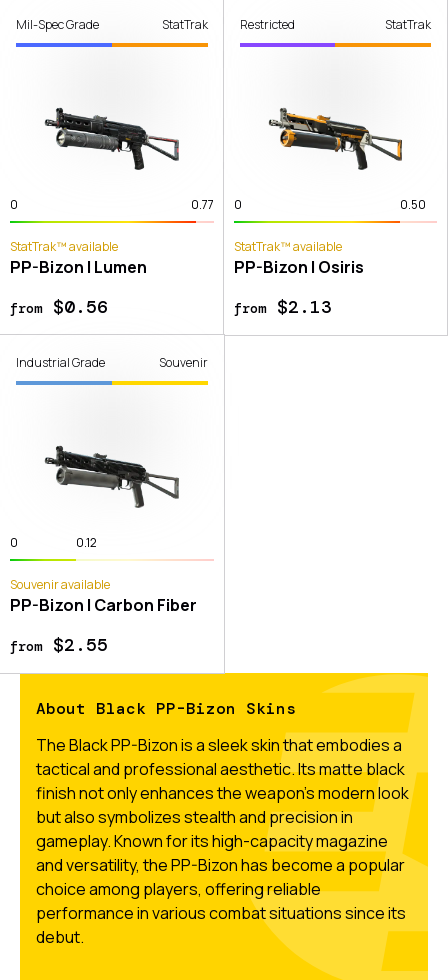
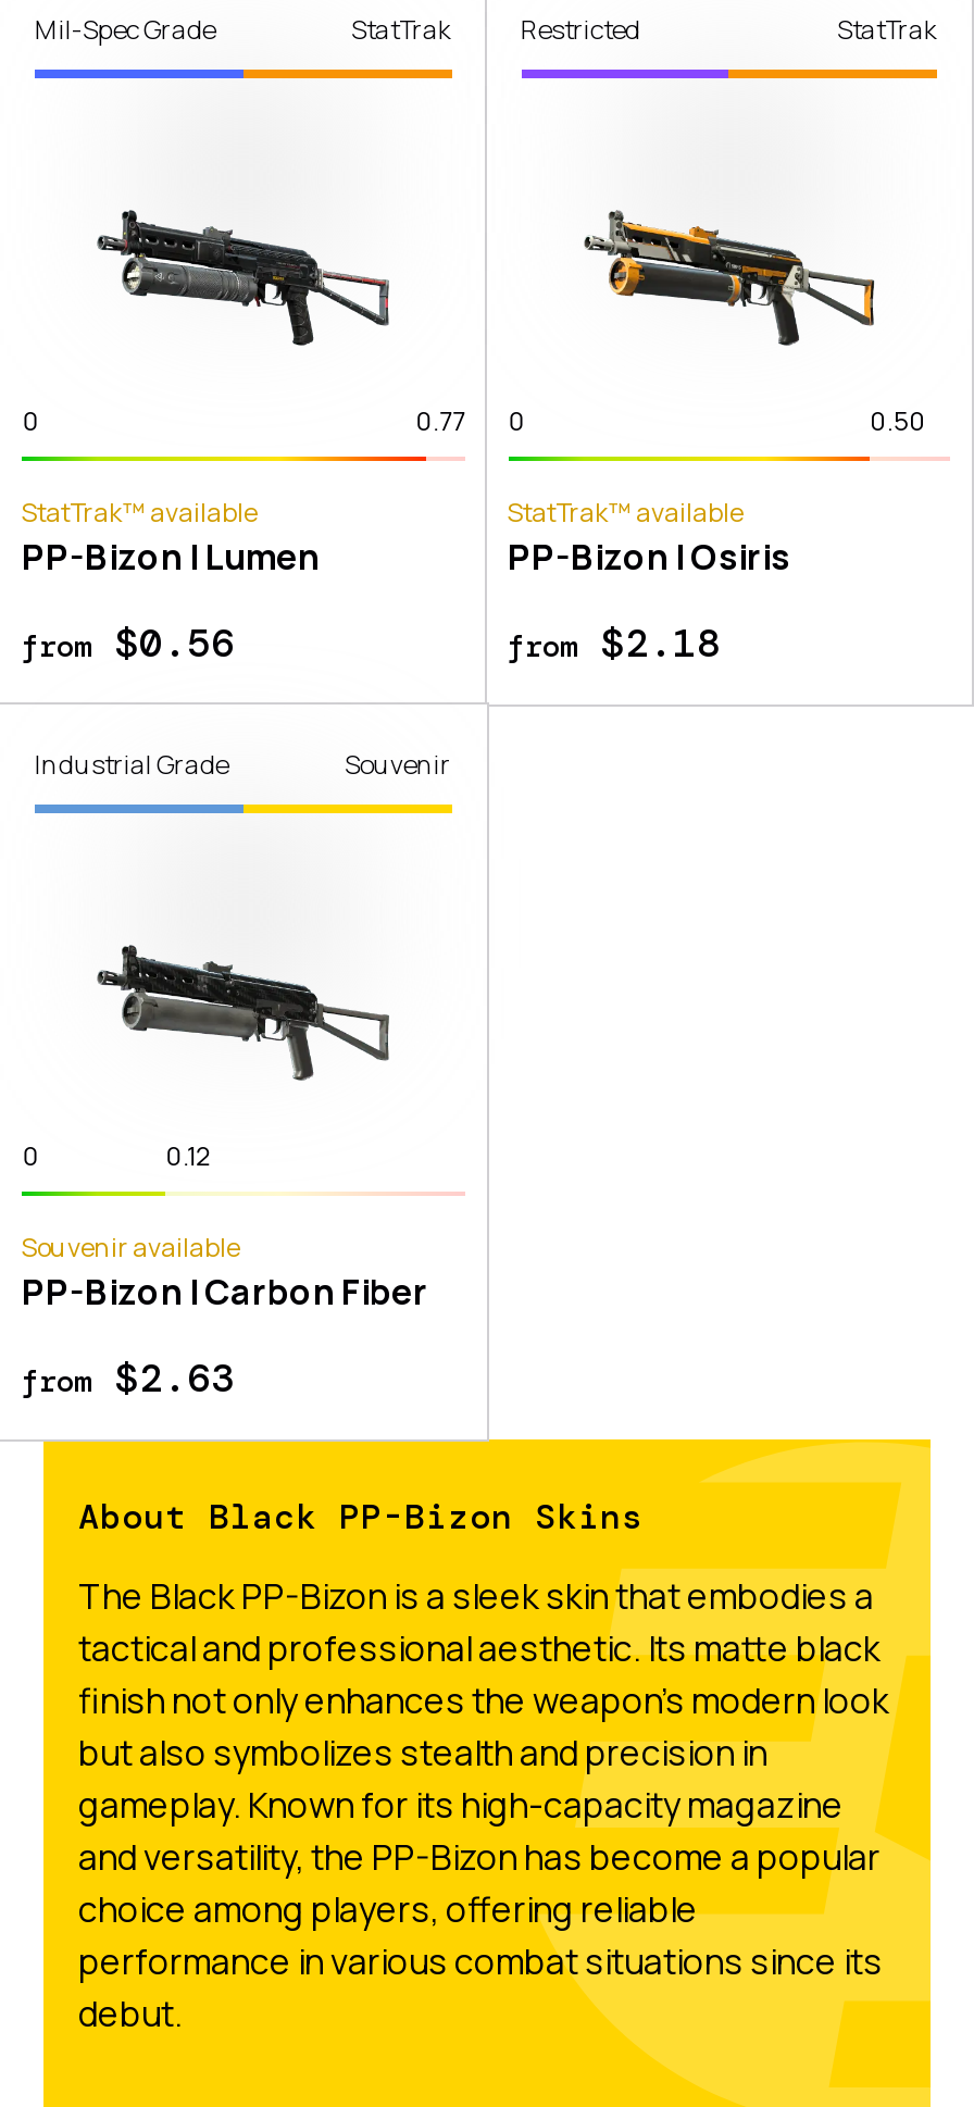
[233,295,331,319] from $2.13 -> [508,617,721,669] from $2.18
[10,633,108,657] from $2.55 -> [22,1352,235,1404] from $2.63

